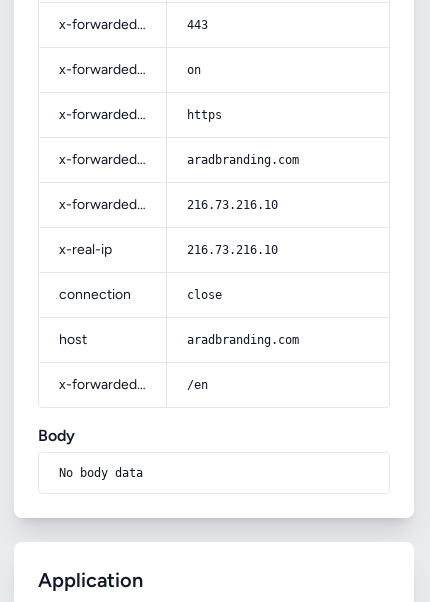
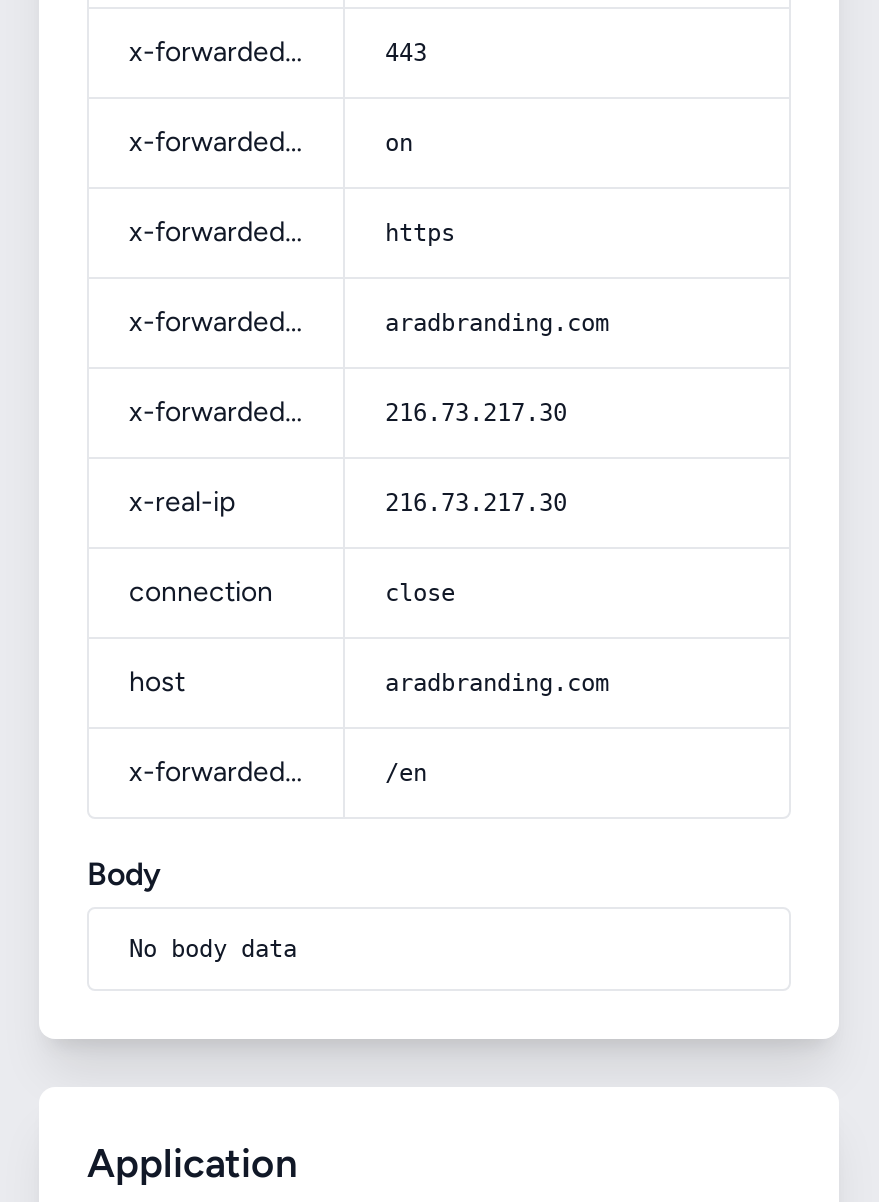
[187,198,278,212] 216.73.216.10 -> [385,399,567,427] 216.73.217.30
[187,243,278,257] 216.73.216.10 -> [385,489,567,517] 216.73.217.30

